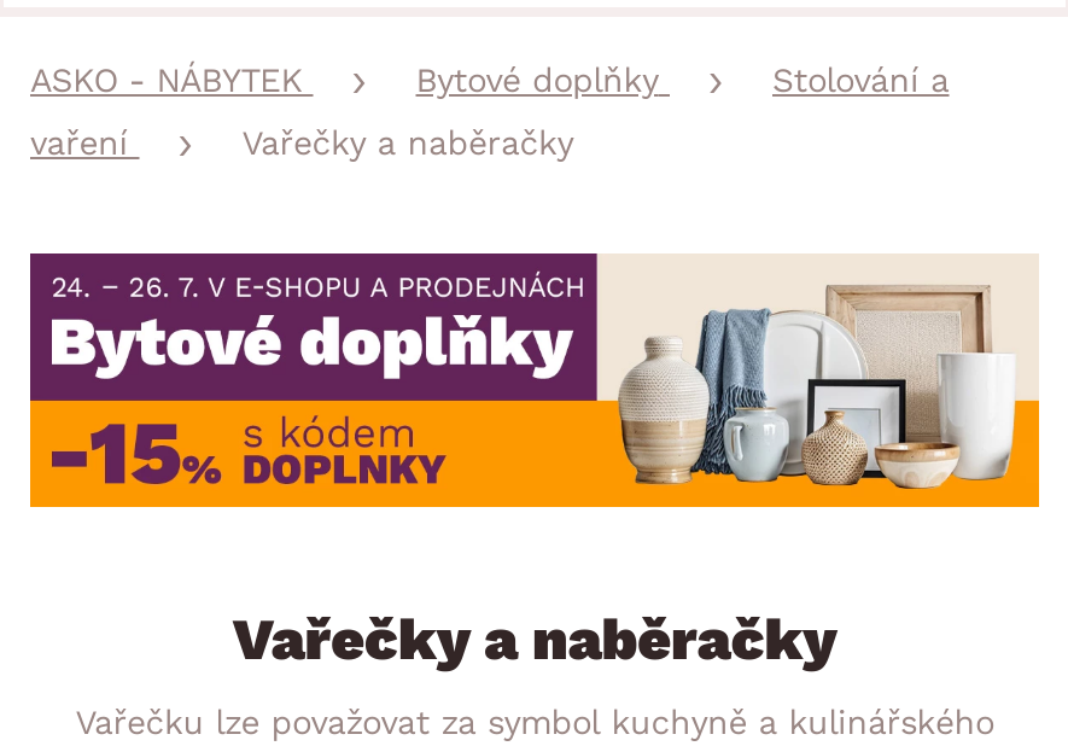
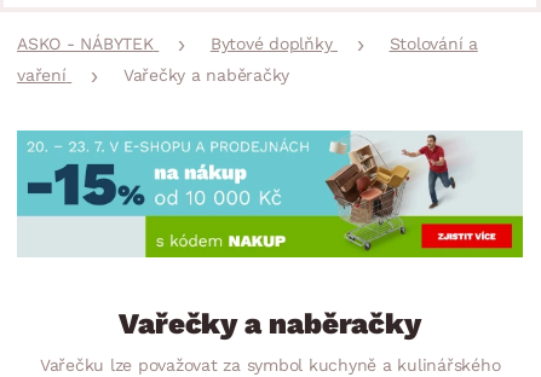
[28,251,1041,509] [image] -> [16,129,524,259] [image]

